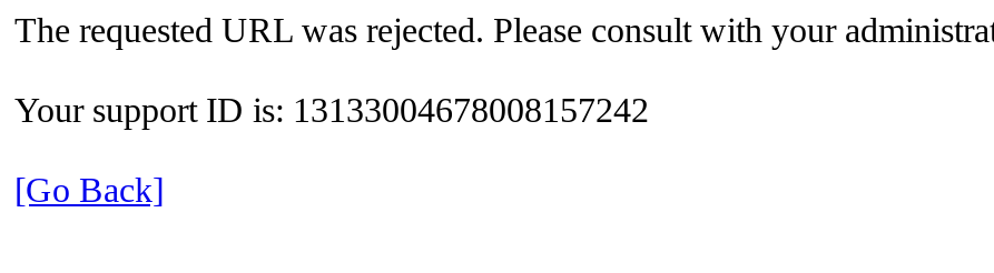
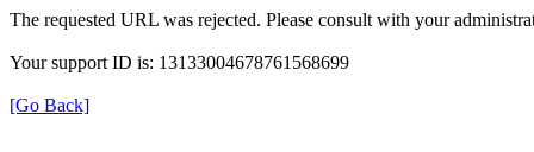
[14,91,649,129] Your support ID is: 13133004678008157242 -> [10,52,349,72] Your support ID is: 13133004678761568699

